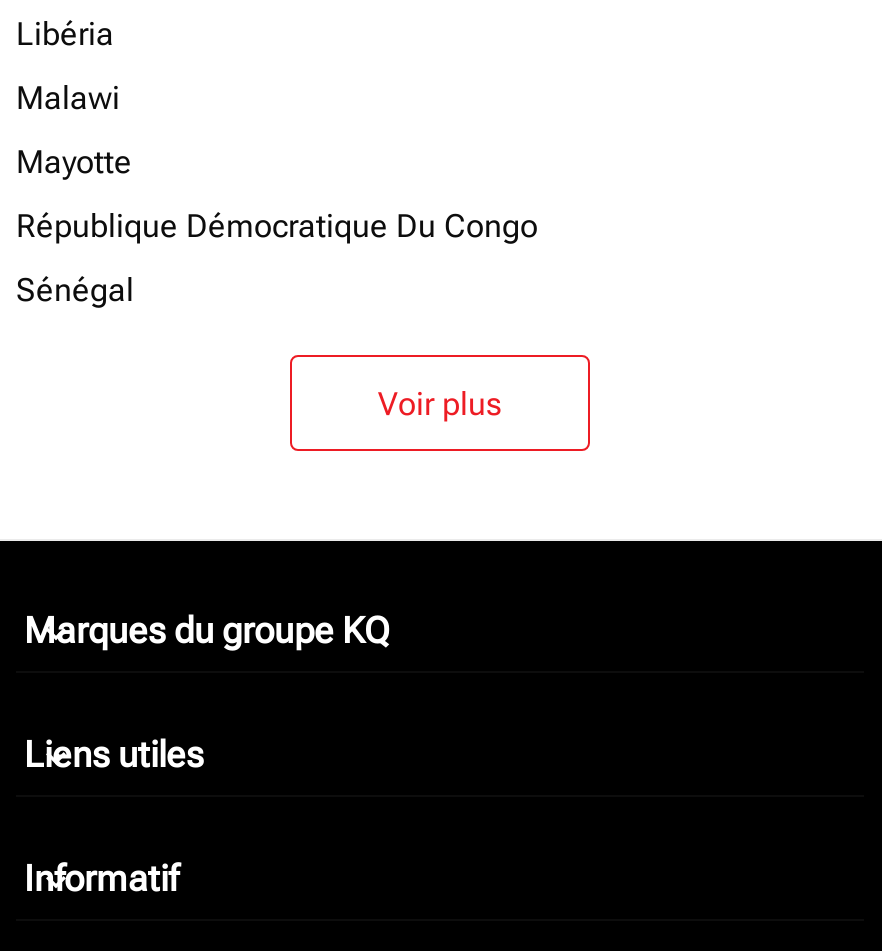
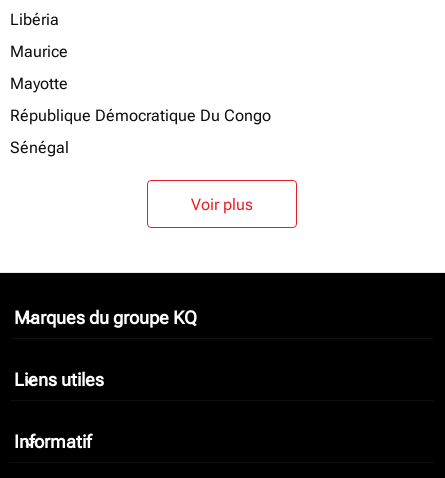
[16,80,120,118] Malawi -> [10,42,68,61] Maurice

